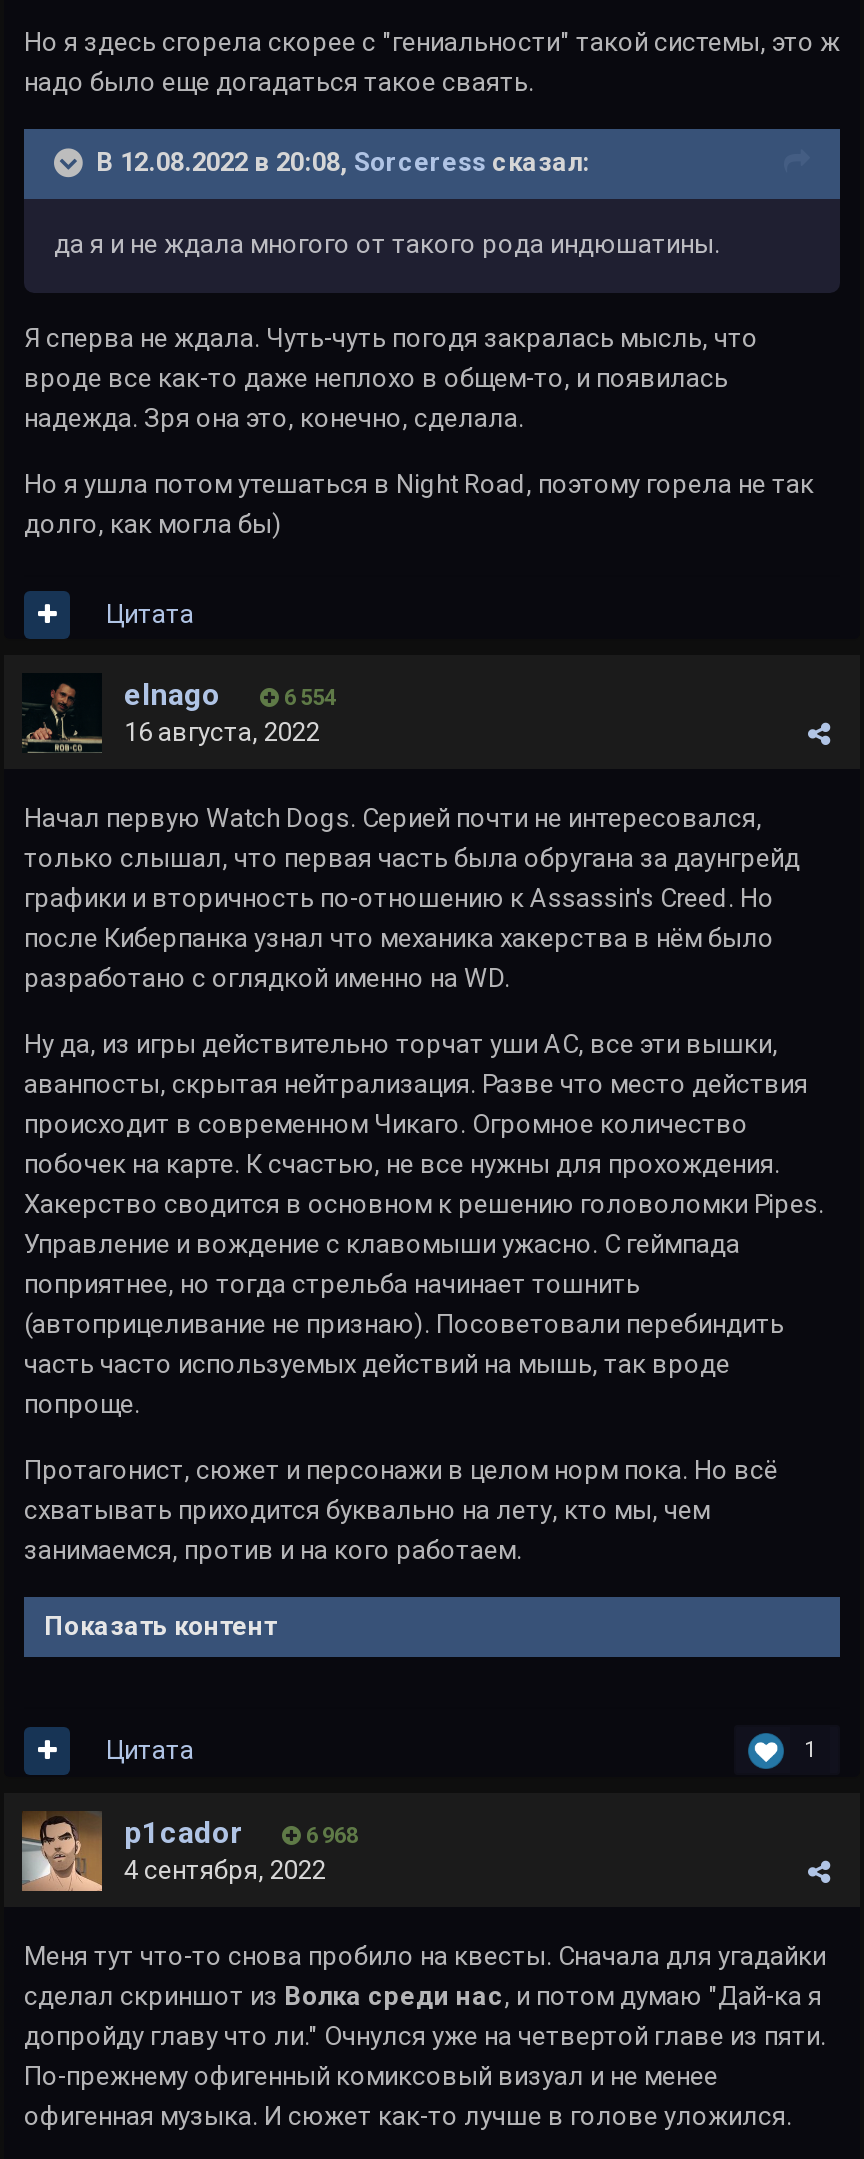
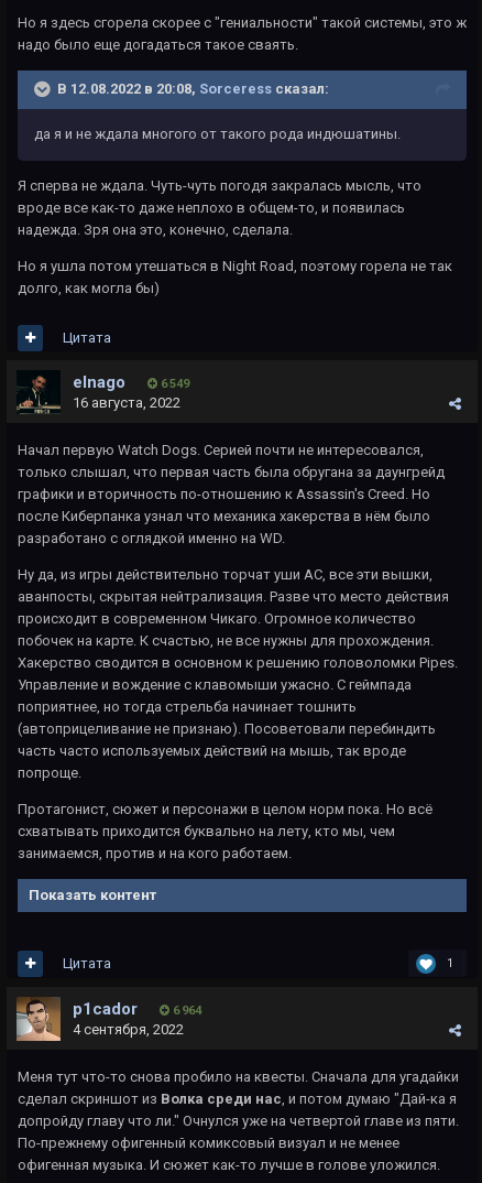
[278,685,336,711] 6 554 -> [157,377,189,391] 6 549
[300,1823,358,1849] 6 968 -> [169,1003,201,1018] 6 964

